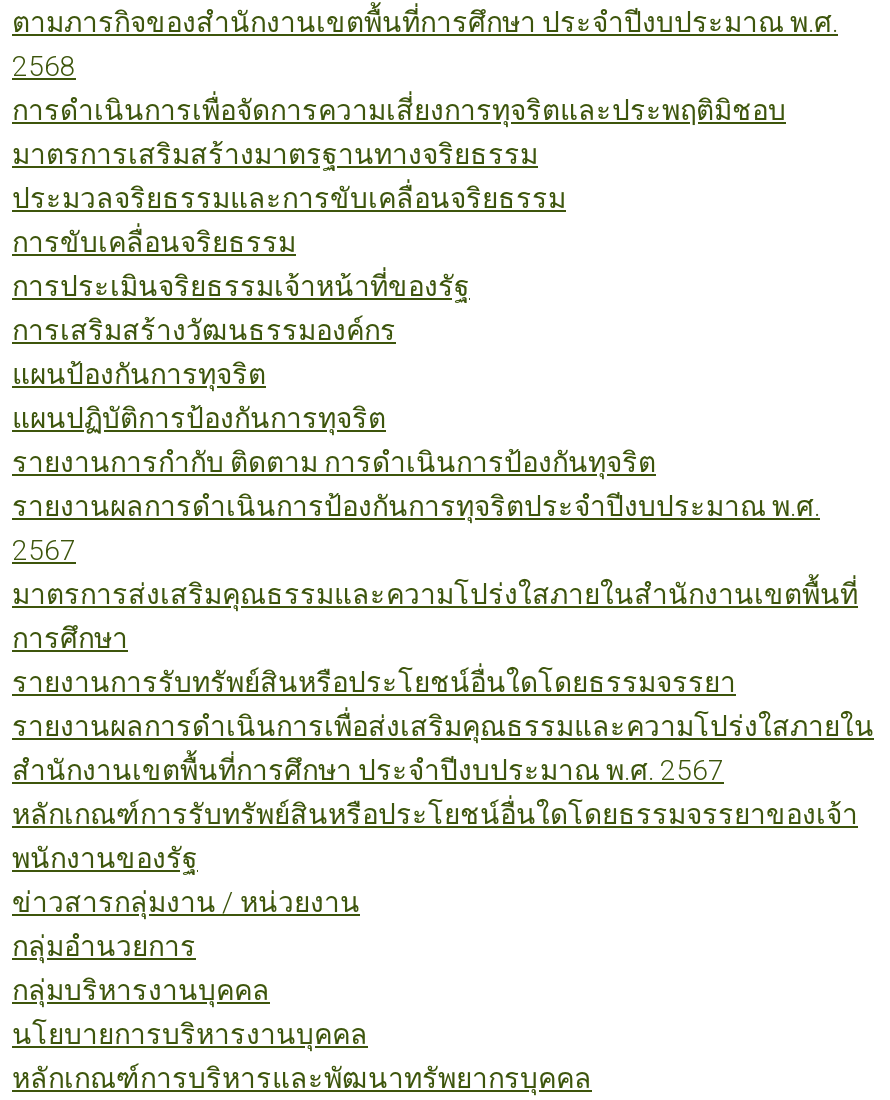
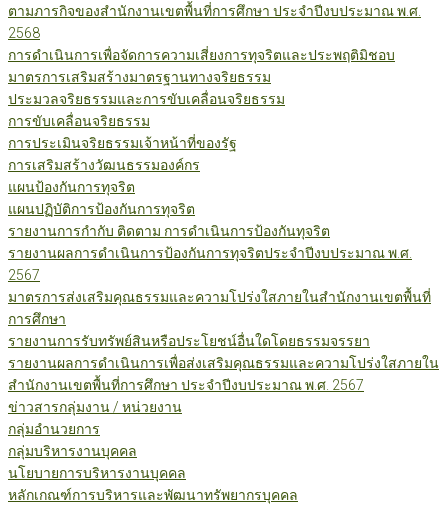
[12,798,858,874] หลักเกณฑ์การรับทรัพย์สินหรือประโยชน์อื่นใดโดยธรรมจรรยาของเจ้า | พนักงานของรัฐ -> none

